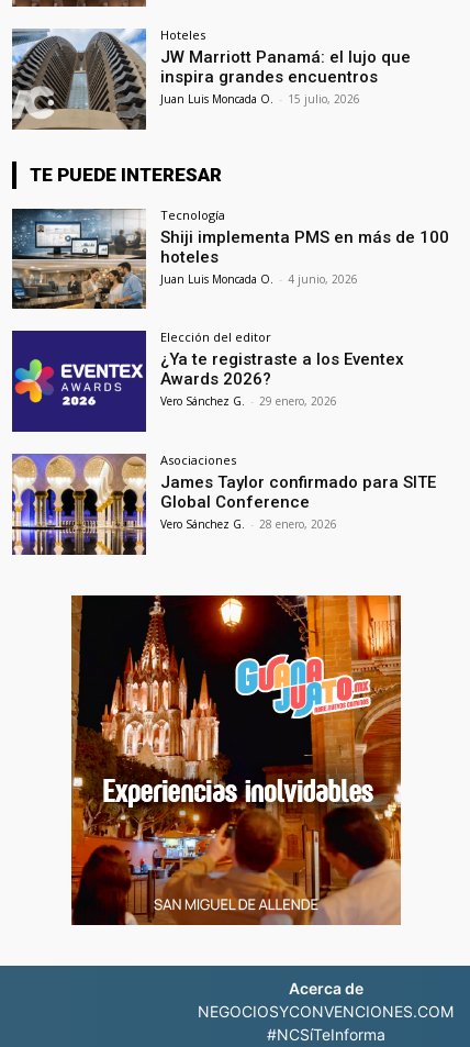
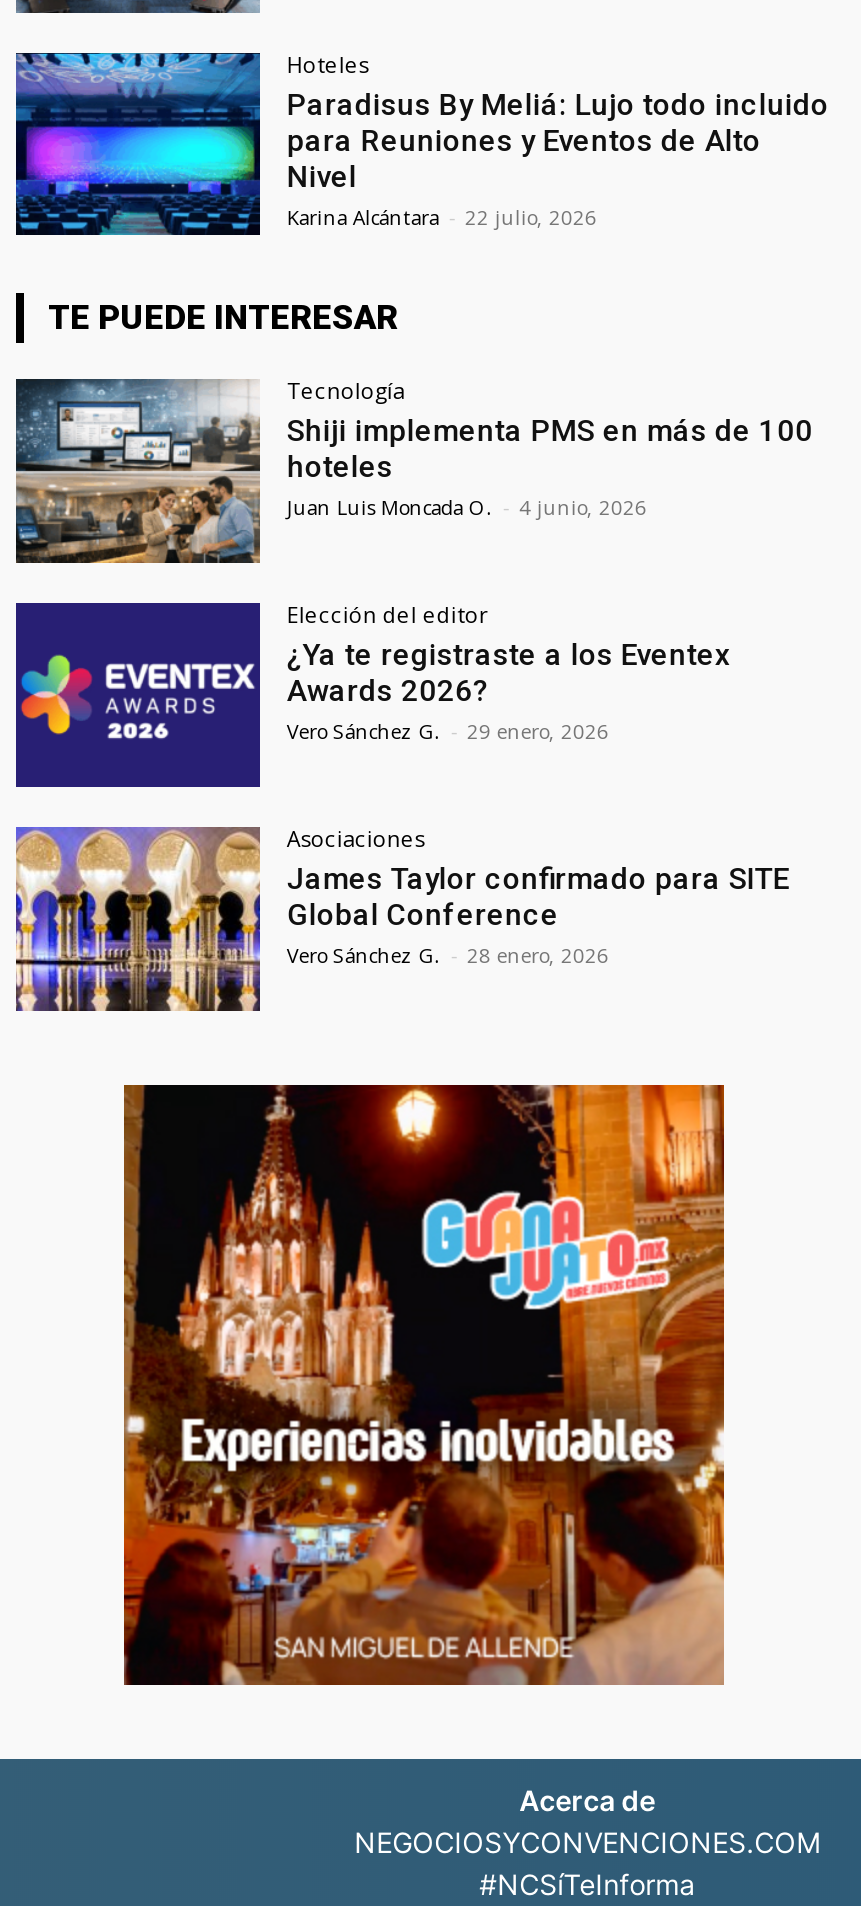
[11,29,411,131] [image] | JW Marriott Panamá: el lujo que | inspira grandes encuentros | Juan Luis Moncada O. - 15 julio, 2026 -> [14,50,829,238] [image] | Paradisus By Meliá: Lujo todo incluido | para Reuniones y Eventos de Alto | Nivel | Karina Alcántara - 22 julio, 2026

